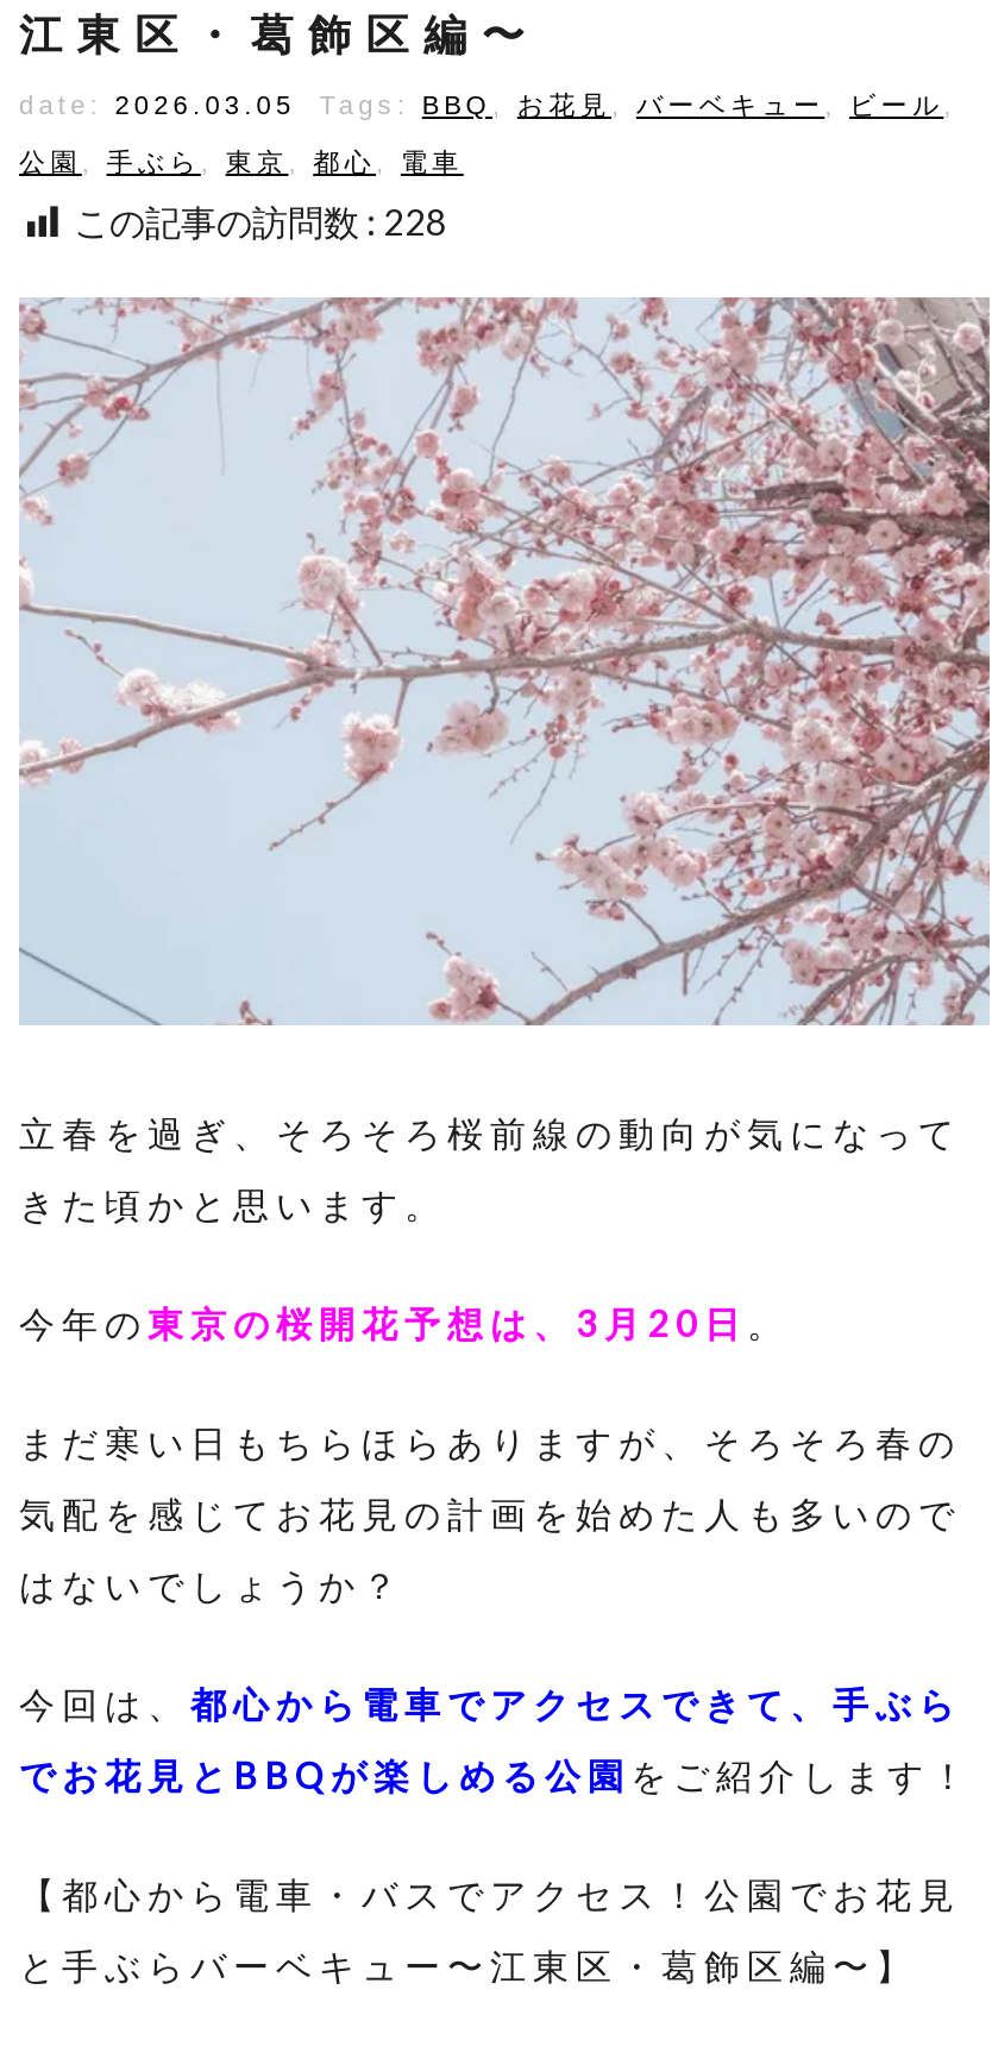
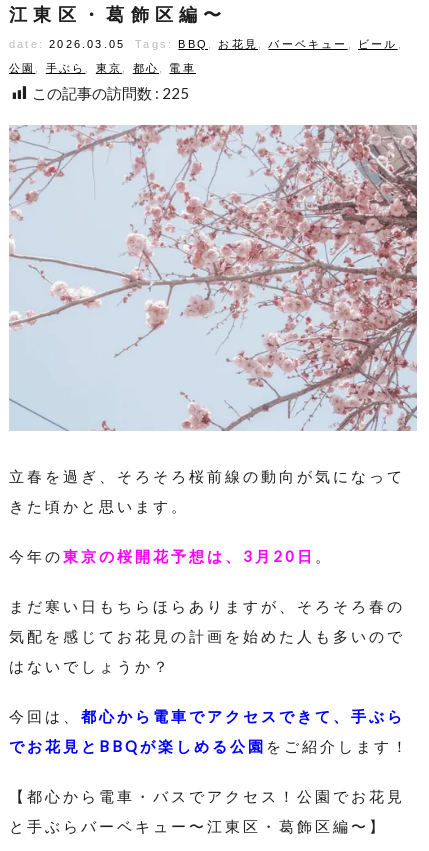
[74,200,447,243] この記事の訪問数 : 228 -> [32,84,189,102] この記事の訪問数 : 225

